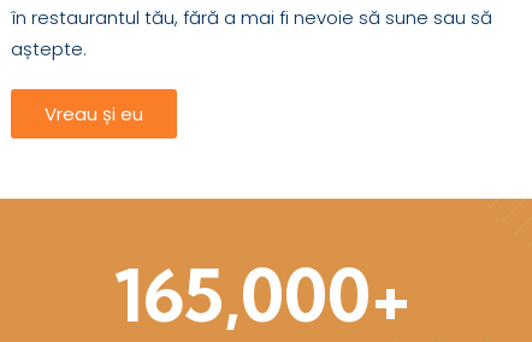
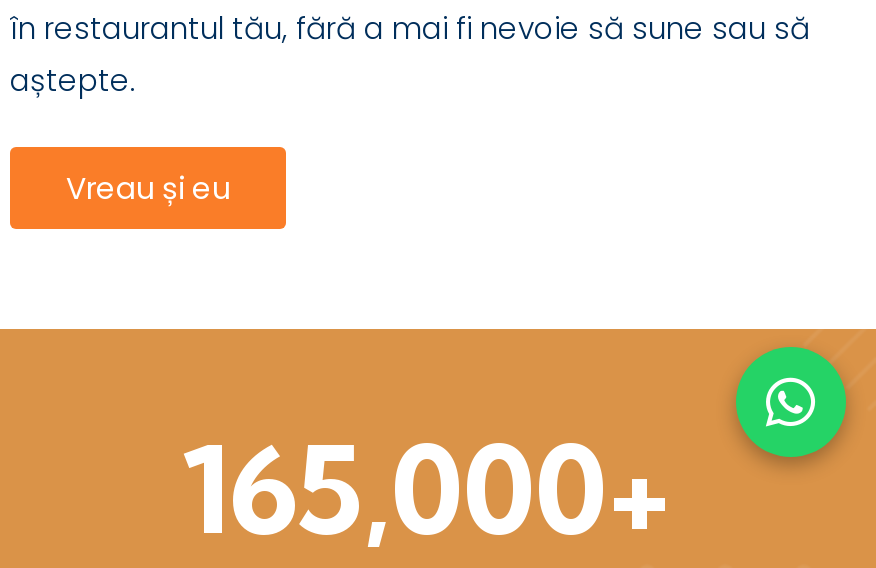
none -> [732,344,850,466] [image]

